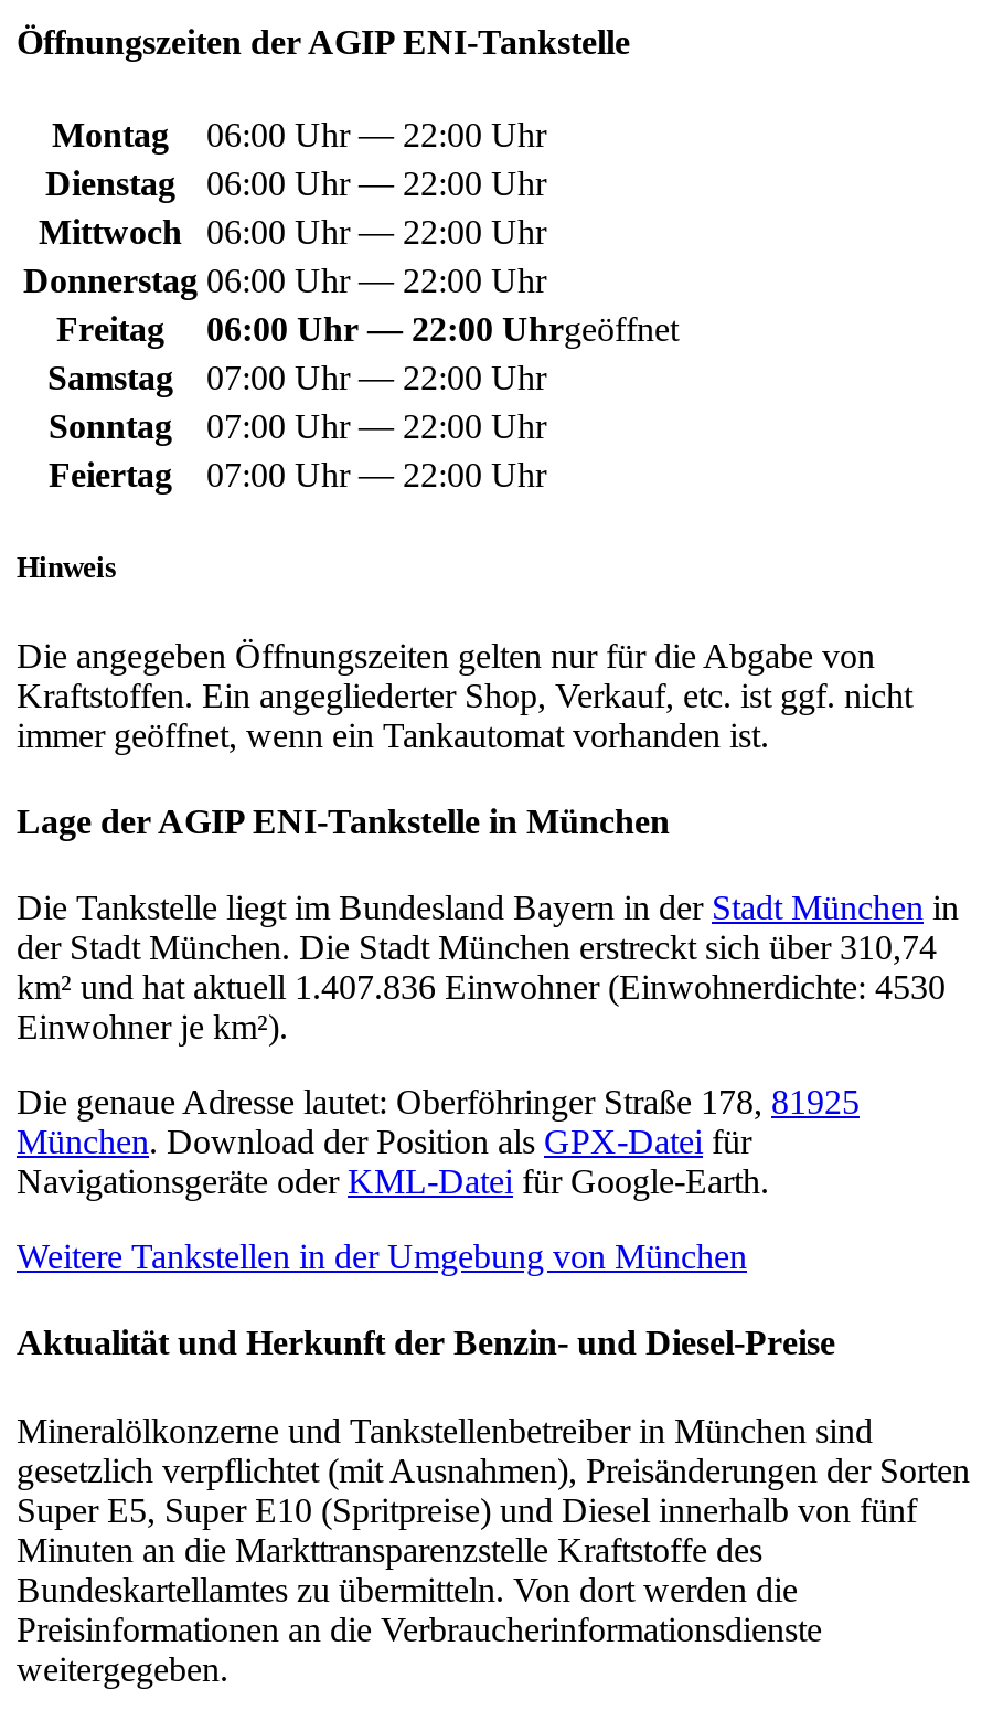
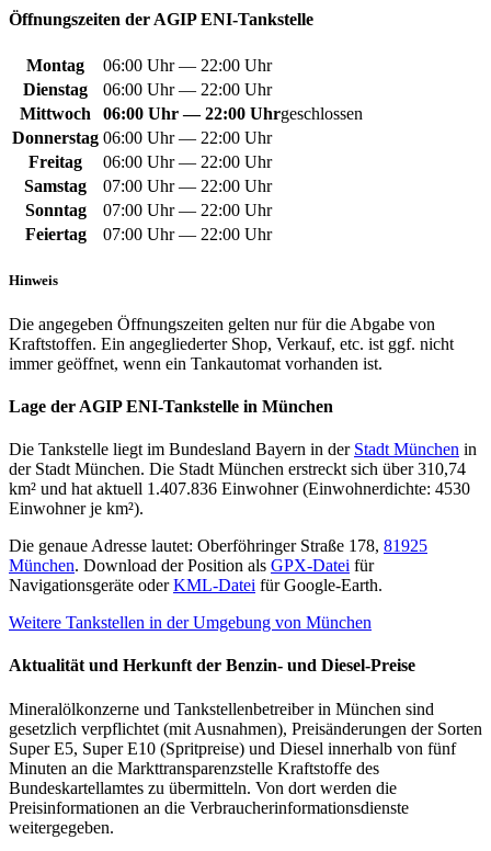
[206,213,546,251] 06:00 Uhr — 22:00 Uhr -> [103,104,363,123] 06:00 Uhr — 22:00 Uhrgeschlossen
[206,311,679,348] 06:00 Uhr — 22:00 Uhrgeöffnet -> [103,153,272,171] 06:00 Uhr — 22:00 Uhr

